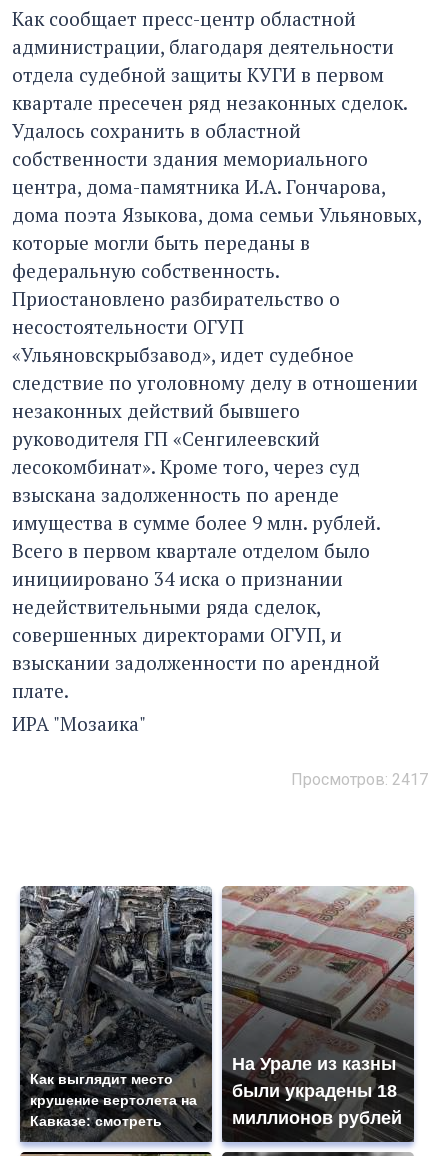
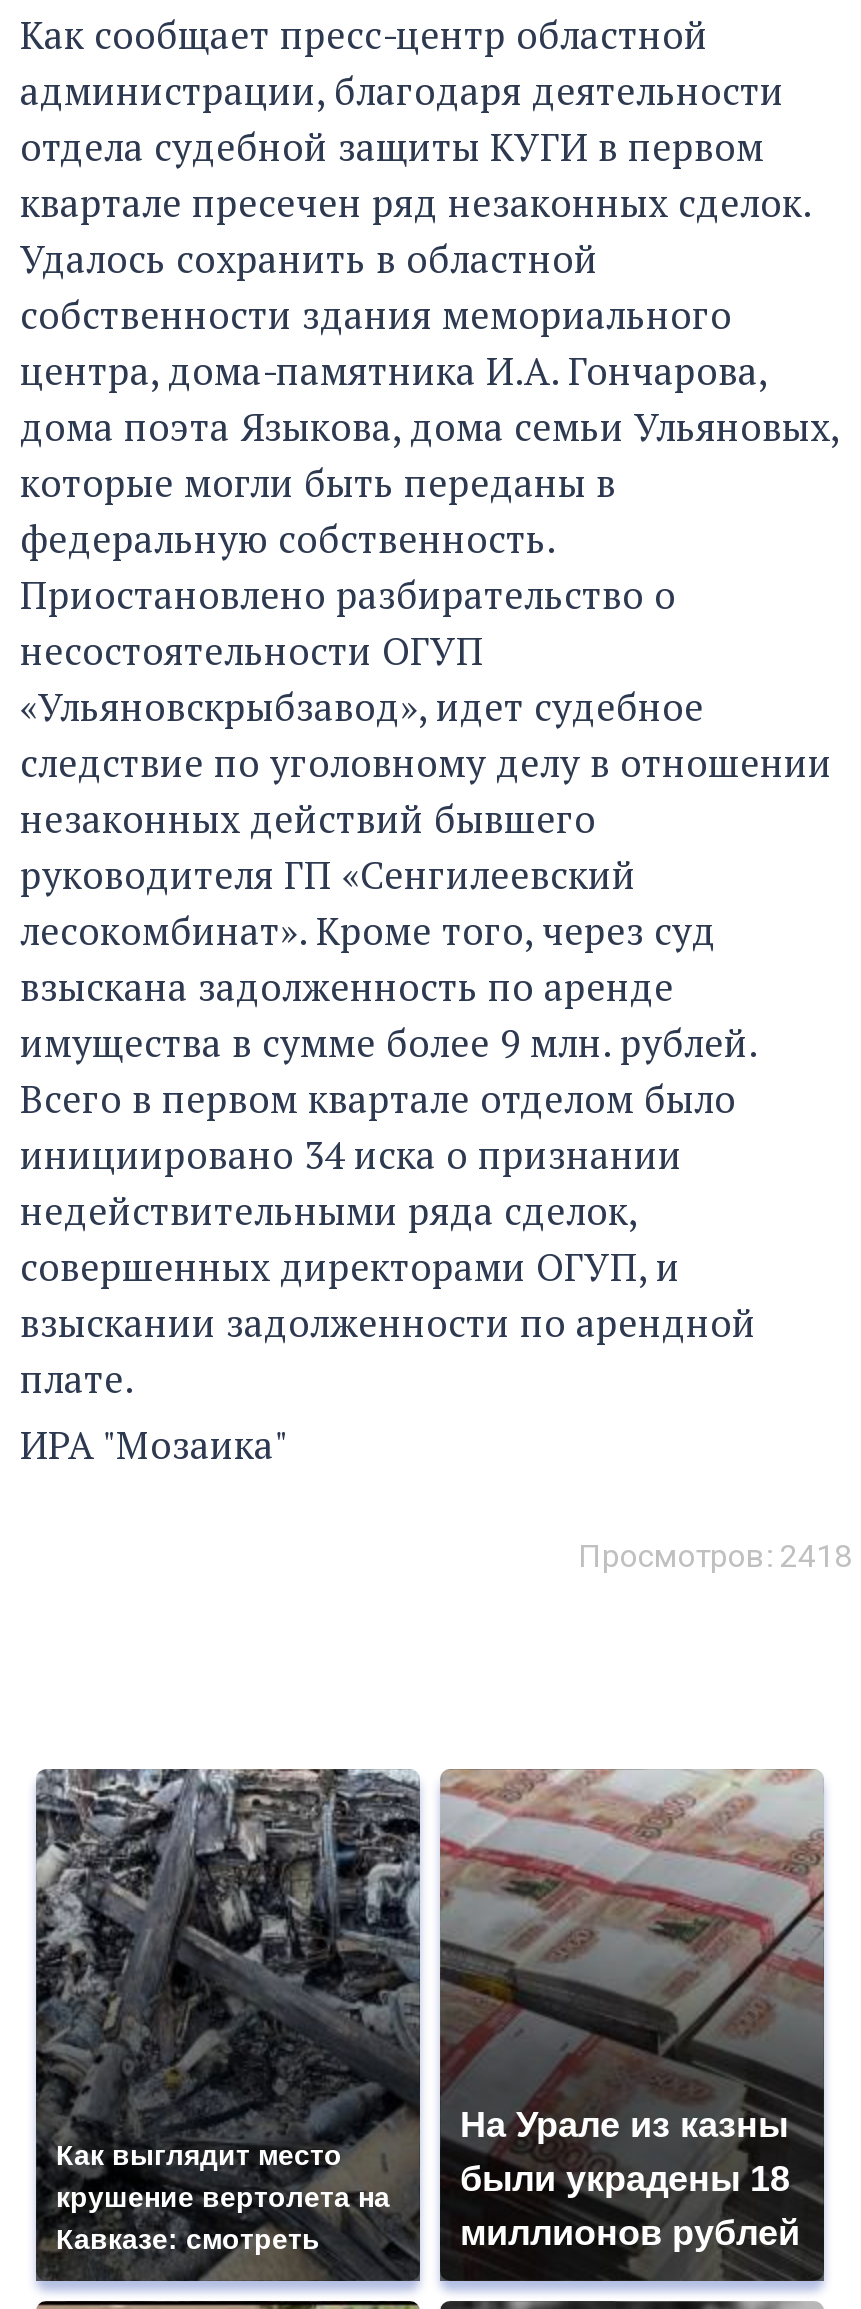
[291,770,428,789] Просмотров: 2417 -> [578,1536,852,1574] Просмотров: 2418

